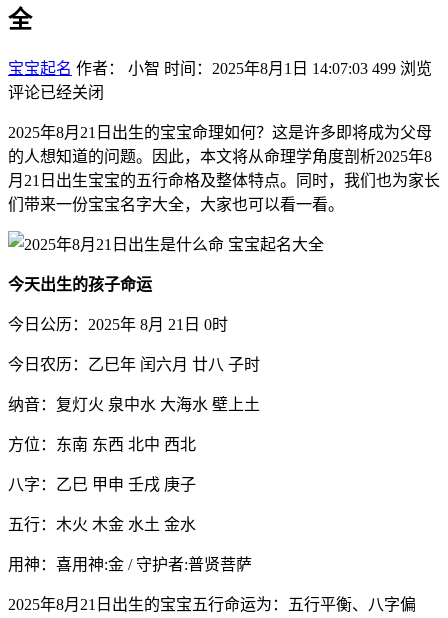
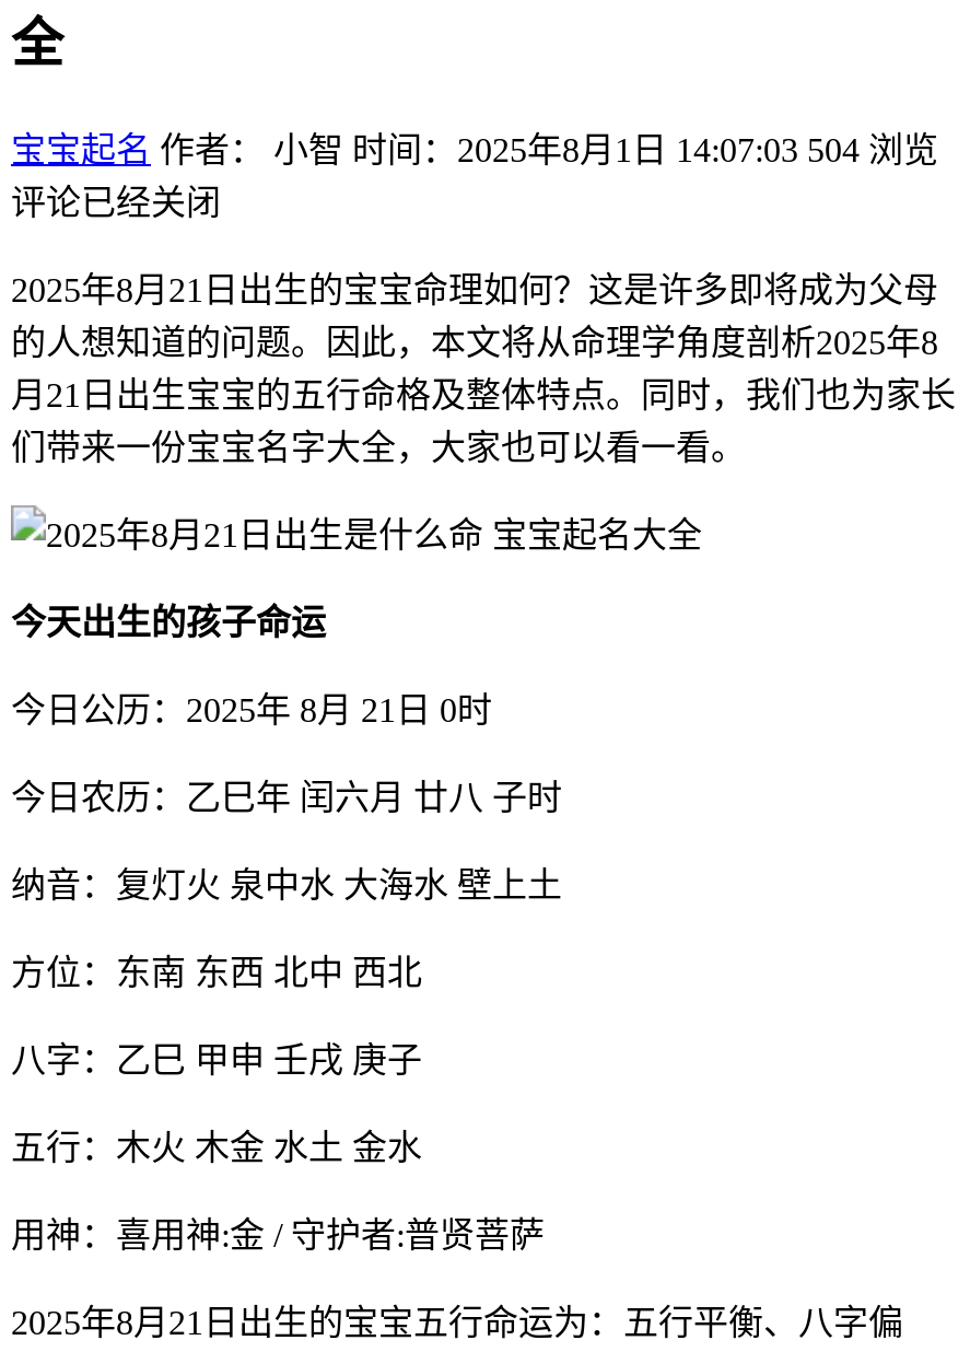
[8,60,432,77] 宝宝起名 作者： 小智 时间：2025年8月1日 14:07:03 499浏览 -> [11,131,938,168] 宝宝起名 作者： 小智 时间：2025年8月1日 14:07:03 504浏览

